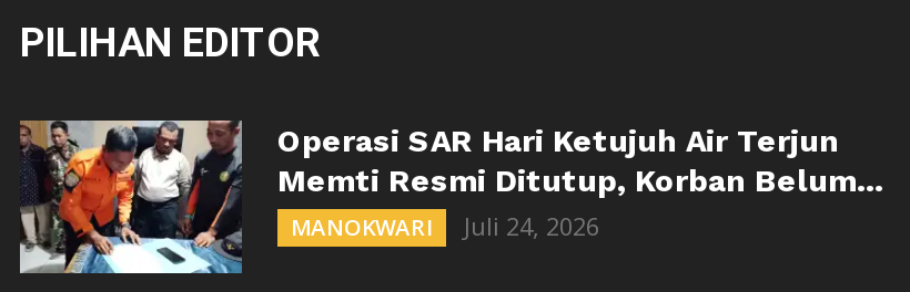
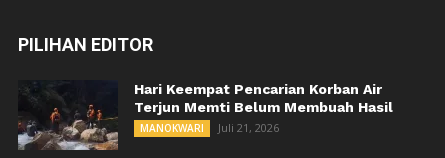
[18,118,883,275] [image] | Operasi SAR Hari Ketujuh Air Terjun | Memti Resmi Ditutup, Korban Belum... -> [18,80,393,151] [image] | Hari Keempat Pencarian Korban Air | Terjun Memti Belum Membuah Hasil
[291,210,599,243] MANOKWARI Juli 24, 2026 -> [140,120,279,135] MANOKWARI Juli 21, 2026

